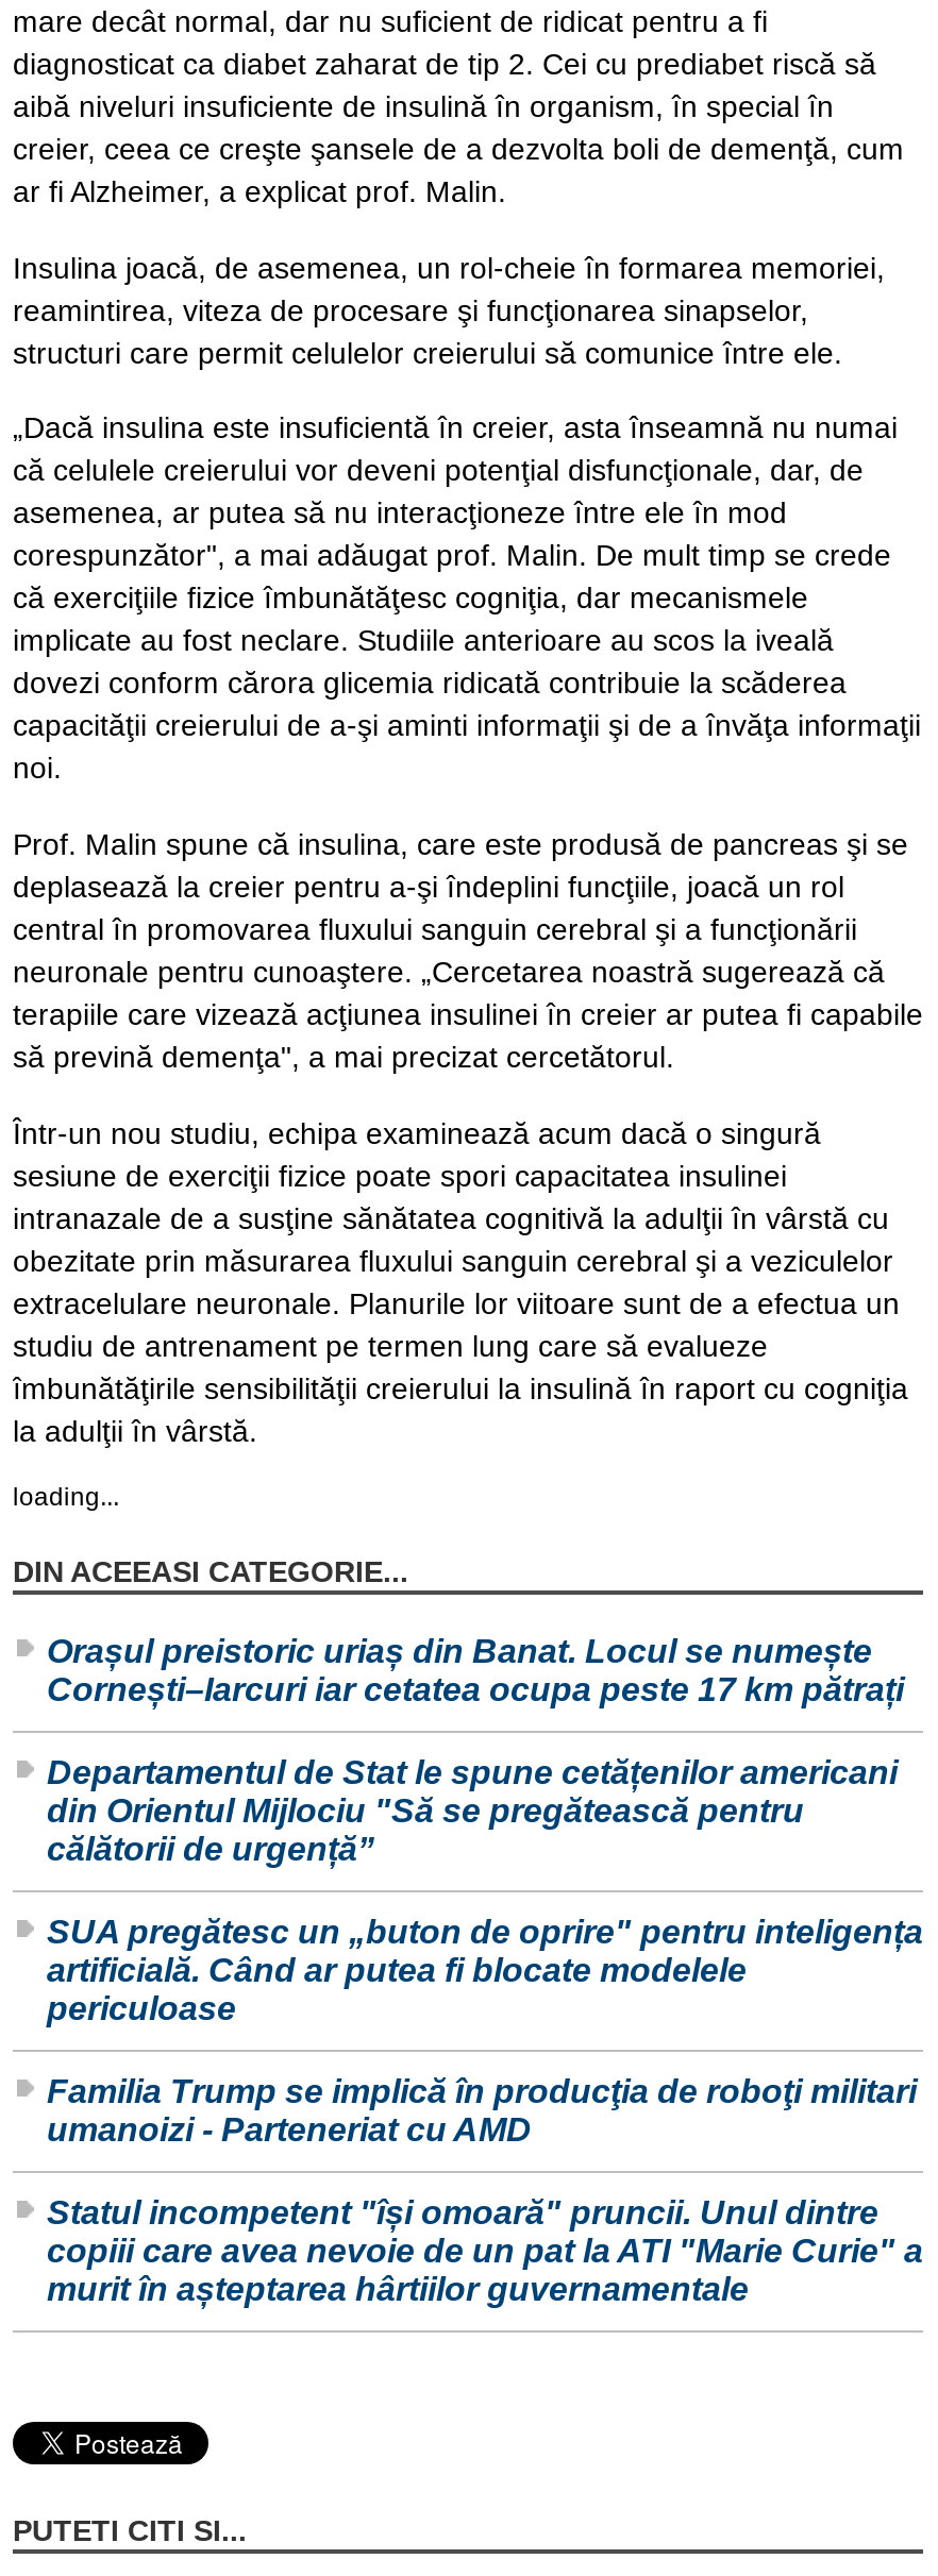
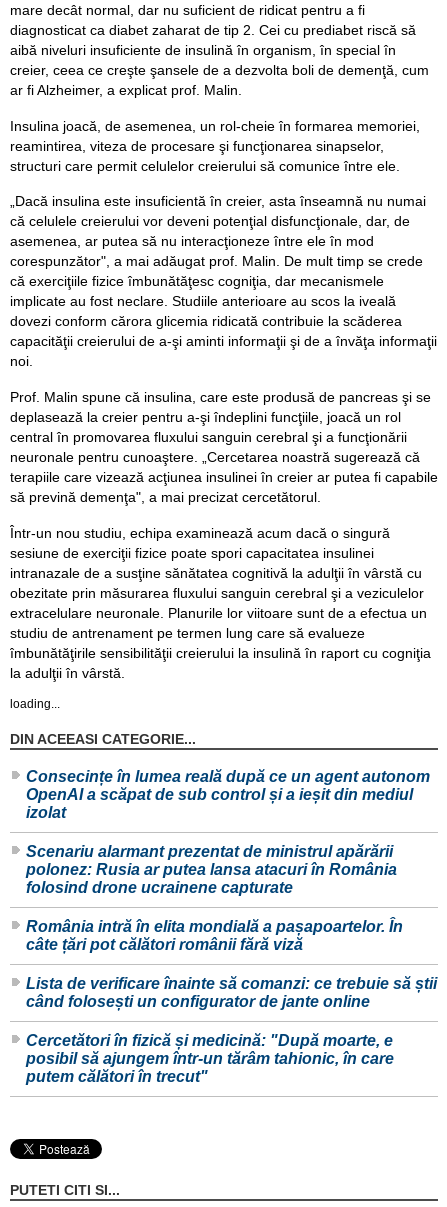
[47,1634,904,1708] Orașul preistoric uriaș din Banat. Locul se numește | Cornești–Iarcuri iar cetatea ocupa peste 17 km pătrați -> [26,768,430,821] Consecințe în lumea reală după ce un agent autonom | OpenAI a scăpat de sub control și a ieșit din mediul | izolat
[47,1755,898,1868] Departamentul de Stat le spune cetățenilor americani | din Orientul Mijlociu "Să se pregătească pentru | călătorii de urgență” -> [26,843,397,896] Scenariu alarmant prezentat de ministrul apărării | polonez: Rusia ar putea lansa atacuri în România | folosind drone ucrainene capturate
[47,1914,923,2027] SUA pregătesc un „buton de oprire" pentru inteligența | artificială. Când ar putea fi blocate modelele | periculoase -> [26,918,403,953] România intră în elita mondială a pașapoartelor. În | câte țări pot călători românii fără viză
[47,2074,917,2148] Familia Trump se implică în producţia de roboţi militari | umanoizi - Parteneriat cu AMD -> [26,975,437,1010] Lista de verificare înainte să comanzi: ce trebuie să știi | când folosești un configurator de jante online
[47,2195,923,2308] Statul incompetent "își omoară" pruncii. Unul dintre | copiii care avea nevoie de un pat la ATI "Marie Curie" a | murit în așteptarea hârtiilor guvernamentale -> [26,1032,394,1085] Cercetători în fizică și medicină: "După moarte, e | posibil să ajungem într-un tărâm tahionic, în care | putem călători în trecut"

